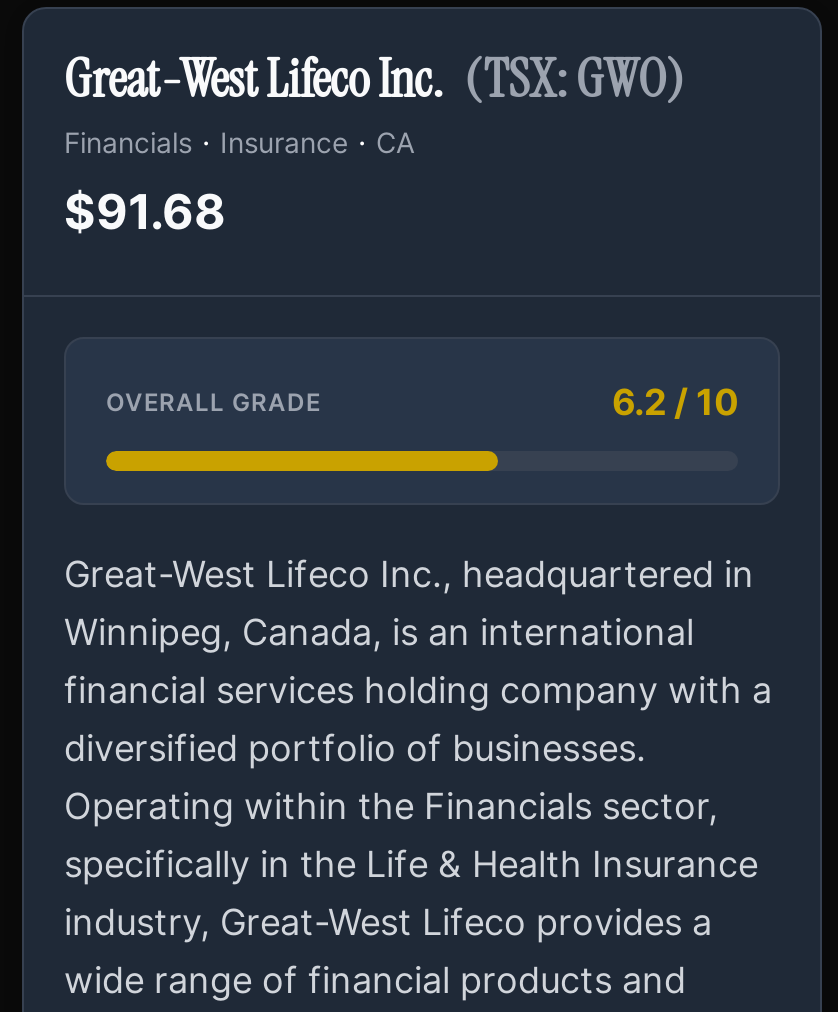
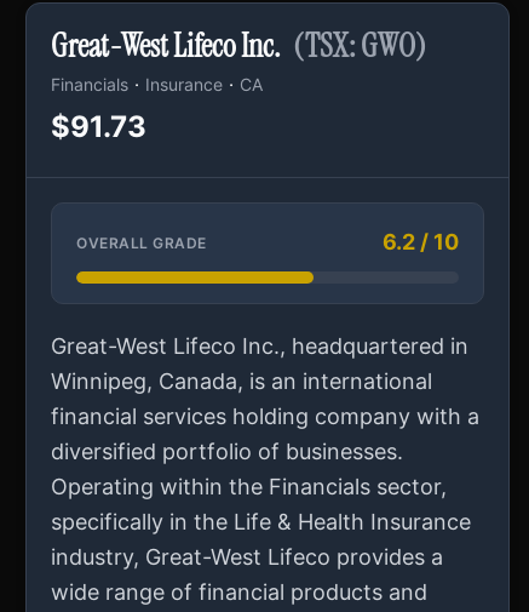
[64,183,226,241] $91.68 -> [51,109,146,144] $91.73

